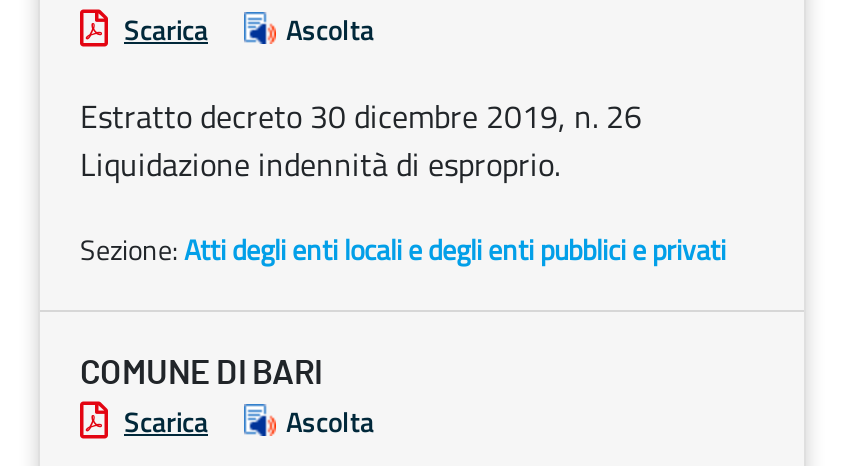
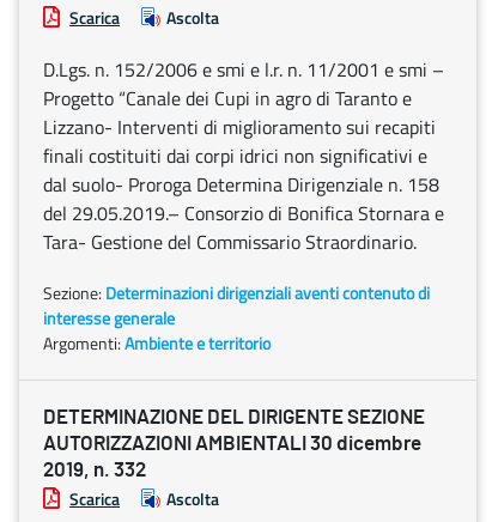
[80,92,642,188] Estratto decreto 30 dicembre 2019, n. 26 | Liquidazione indennità di esproprio. -> [43,55,444,256] D.Lgs. n. 152/2006 e smi e l.r. n. 11/2001 e smi – | Progetto “Canale dei Cupi in agro di Taranto e | Lizzano- Interventi di miglioramento sui recapiti | finali costituiti dai corpi idrici non significativi e | dal suolo- Proroga Determina Dirigenziale n. 158 | del 29.05.2019.– Consorzio di Bonifica Stornara e | Tara- Gestione del Commissario Straordinario.
[80,228,726,270] Sezione: Atti degli enti locali e degli enti pubblici e privati -> [43,280,430,356] Sezione: Determinazioni dirigenziali aventi contenuto di | interesse generale | Argomenti: Ambiente e territorio
[80,356,322,390] COMUNE DI BARI -> [43,407,425,480] DETERMINAZIONE DEL DIRIGENTE SEZIONE | AUTORIZZAZIONI AMBIENTALI 30 dicembre | 2019, n. 332

